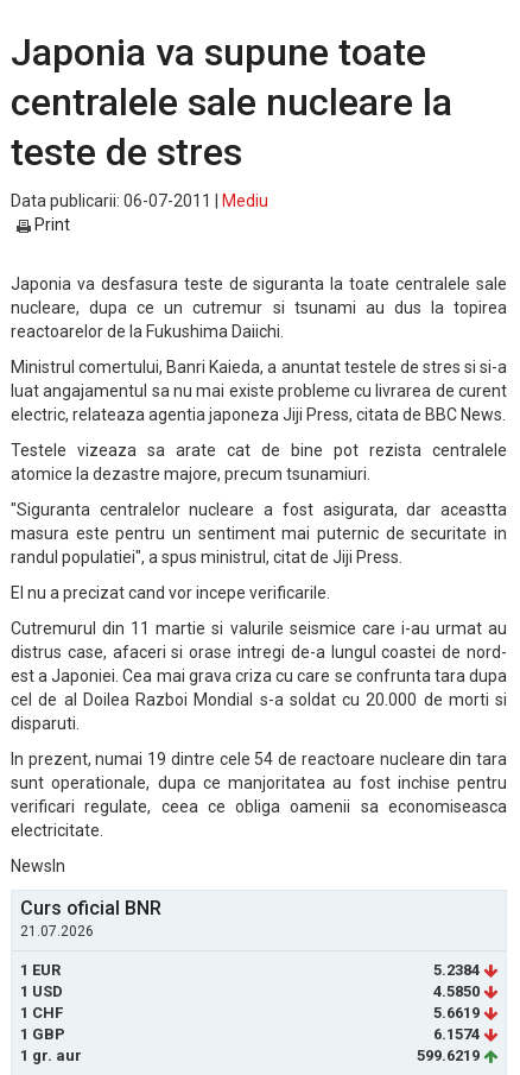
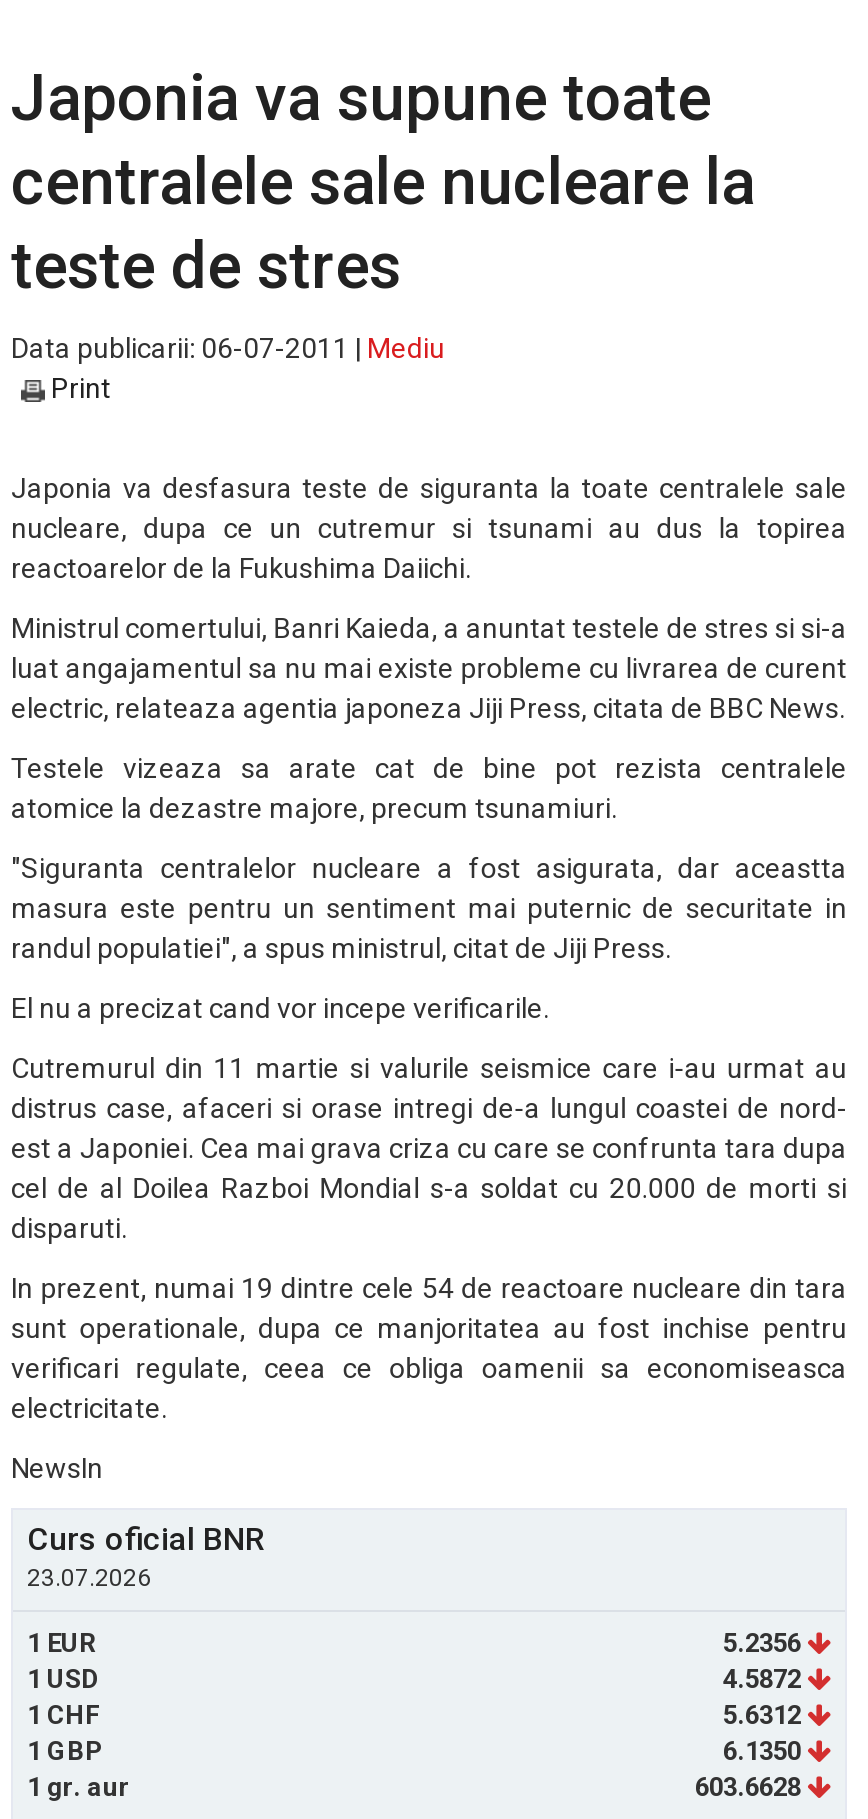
[20,923,94,940] 21.07.2026 -> [27,1564,151,1592] 23.07.2026
[433,961,480,979] 5.2384 -> [723,1628,801,1658] 5.2356
[433,982,480,1000] 4.5850 -> [723,1664,801,1694] 4.5872
[433,1004,480,1022] 5.6619 -> [723,1700,801,1730] 5.6312
[433,1025,480,1043] 6.1574 -> [723,1736,801,1766] 6.1350
[417,1046,480,1064] 599.6219 -> [695,1772,801,1802] 603.6628

